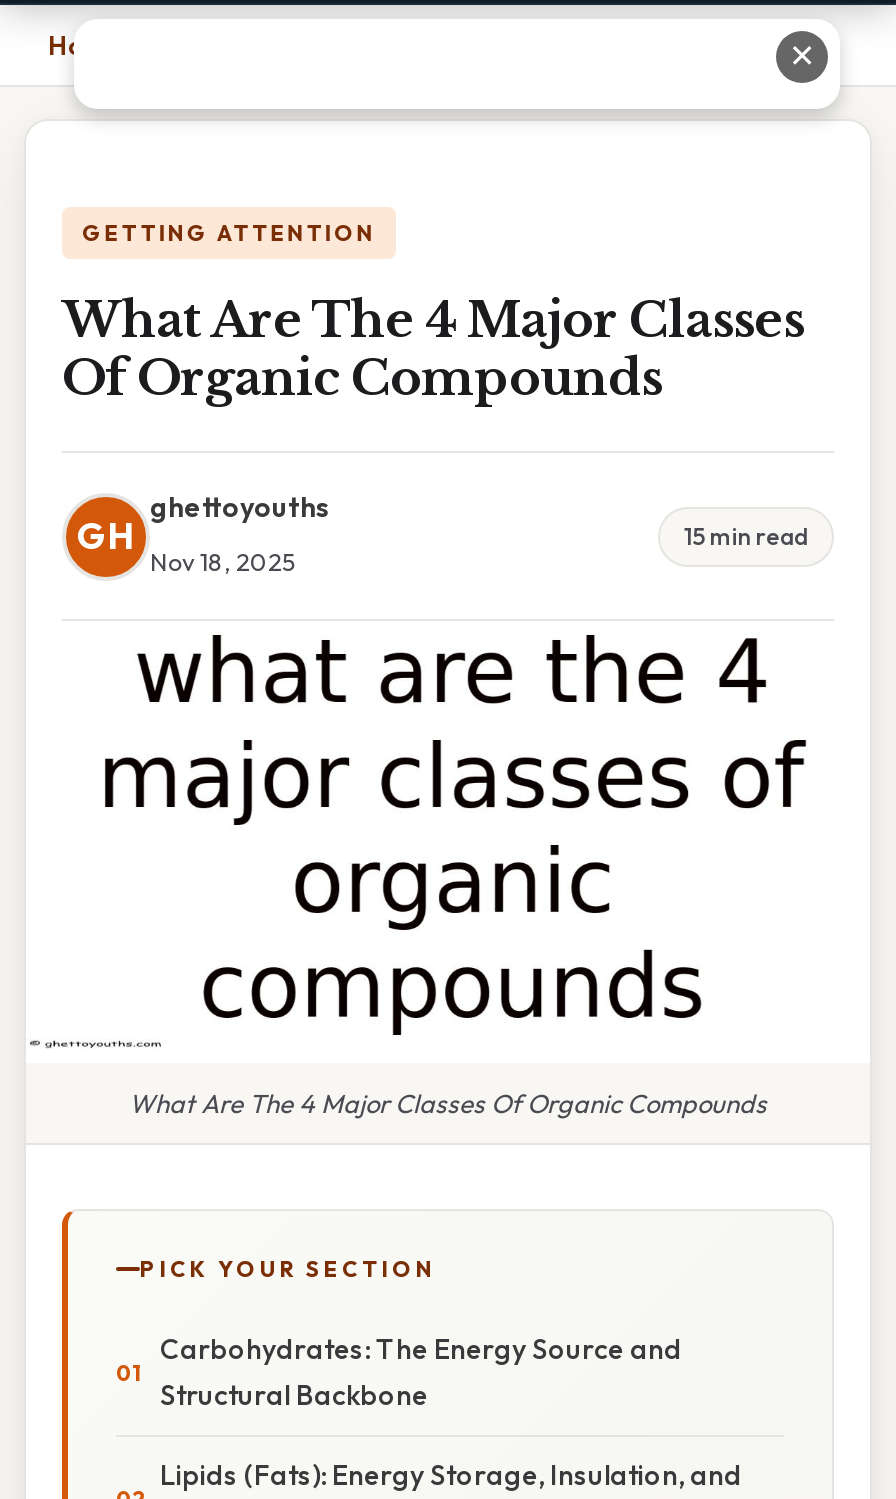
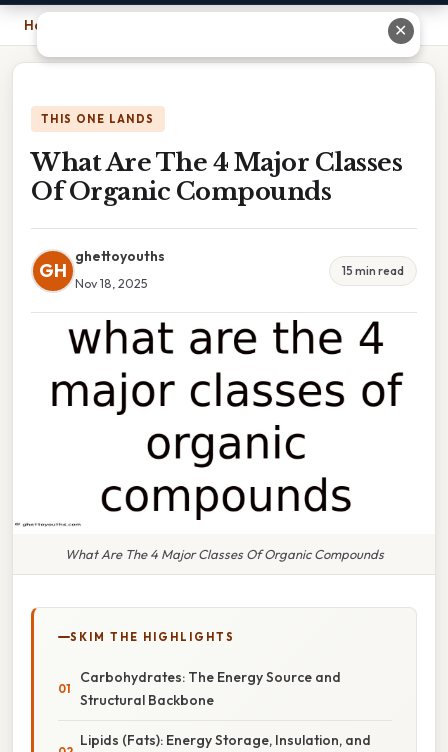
[82,219,376,247] GETTING ATTENTION -> [41,112,155,126] THIS ONE LANDS
[140,1255,436,1283] PICK YOUR SECTION -> [70,630,235,644] SKIM THE HIGHLIGHTS

